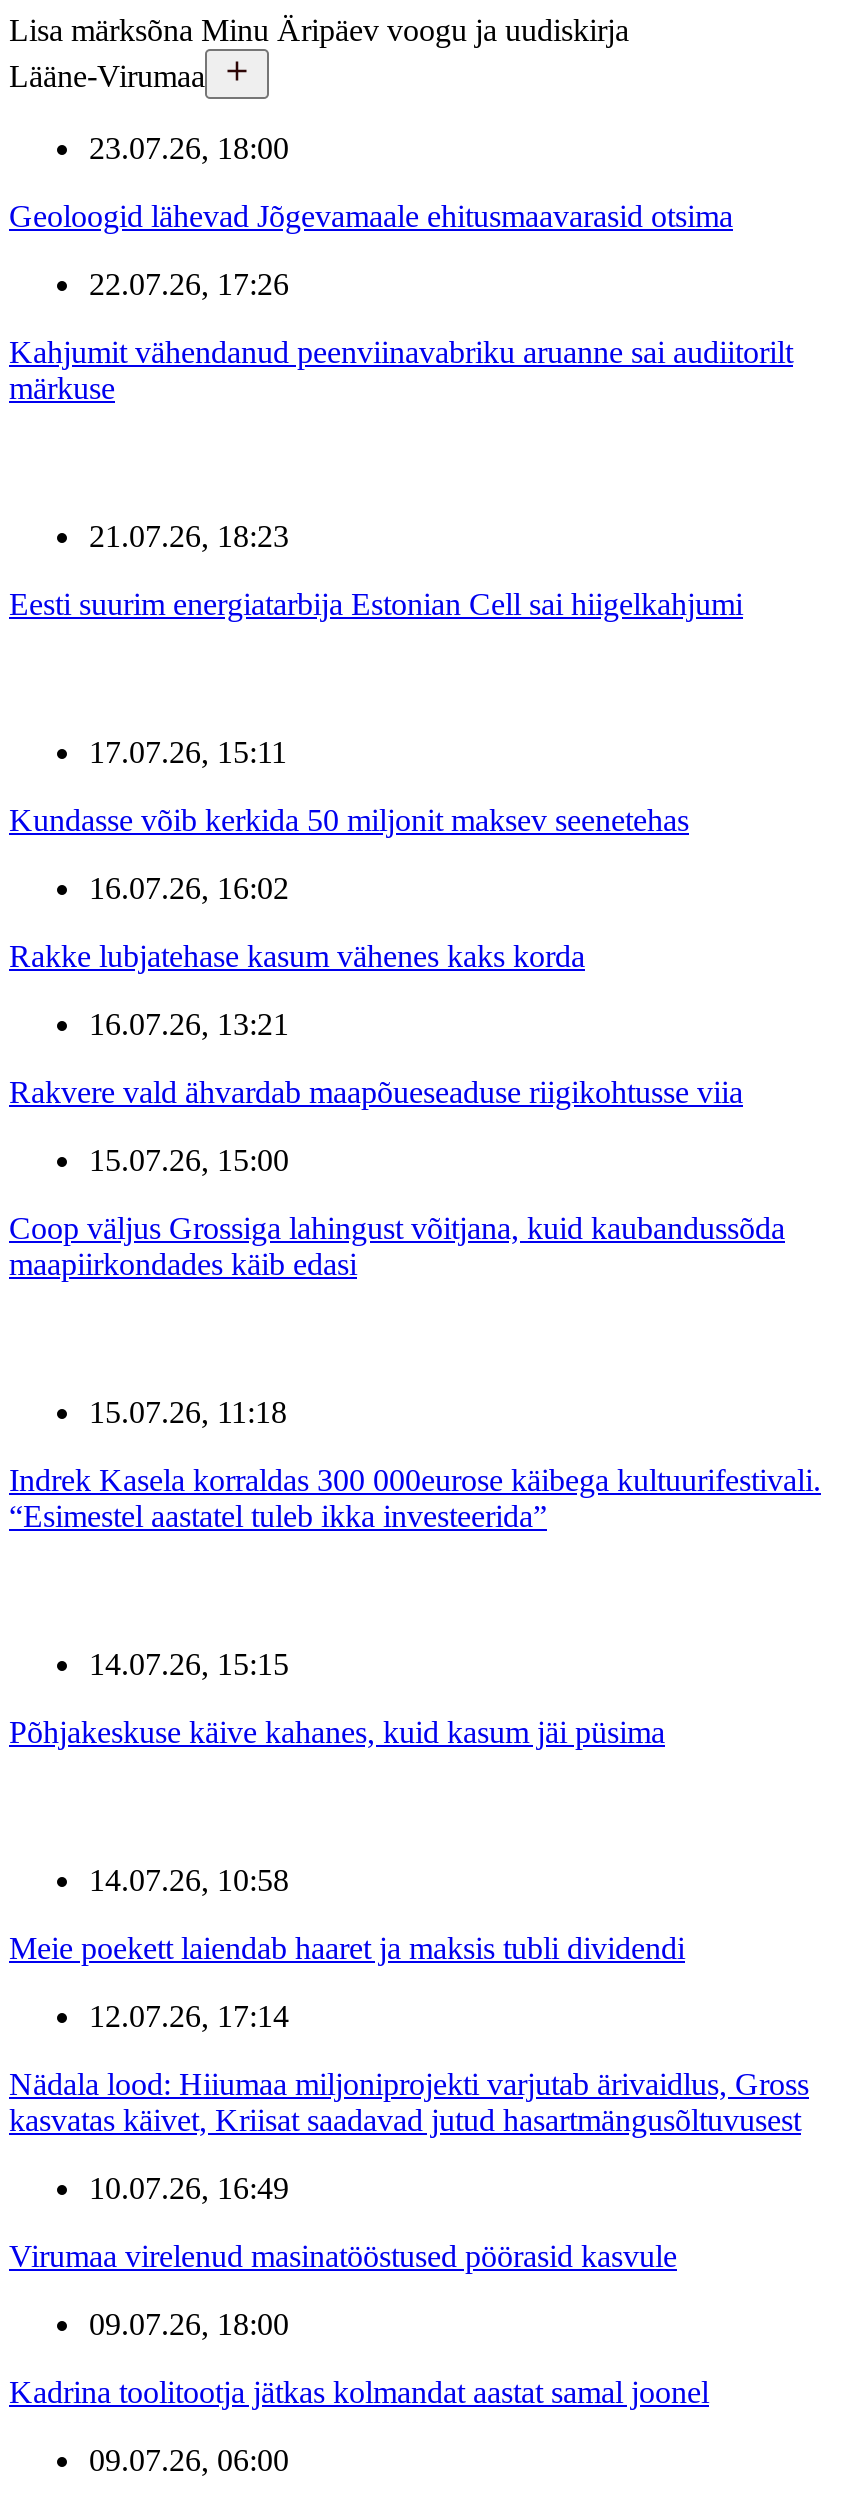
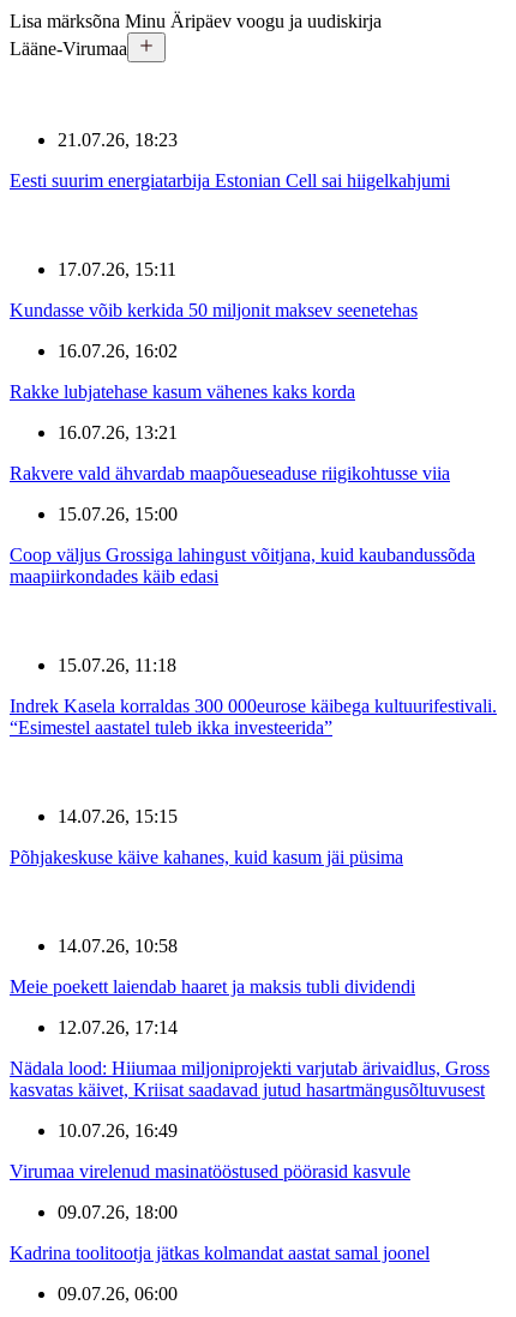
[9,131,793,405] 23.07.26, 18:00 | Geoloogid lähevad Jõgevamaale ehitusmaavarasid otsima | 22.07.26, 17:26 | Kahjumit vähendanud peenviinavabriku aruanne sai audiitorilt | märkuse -> none

